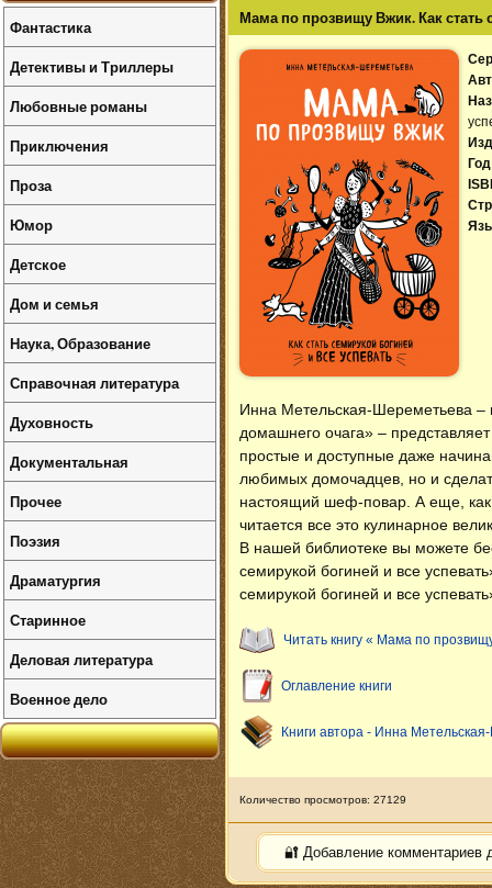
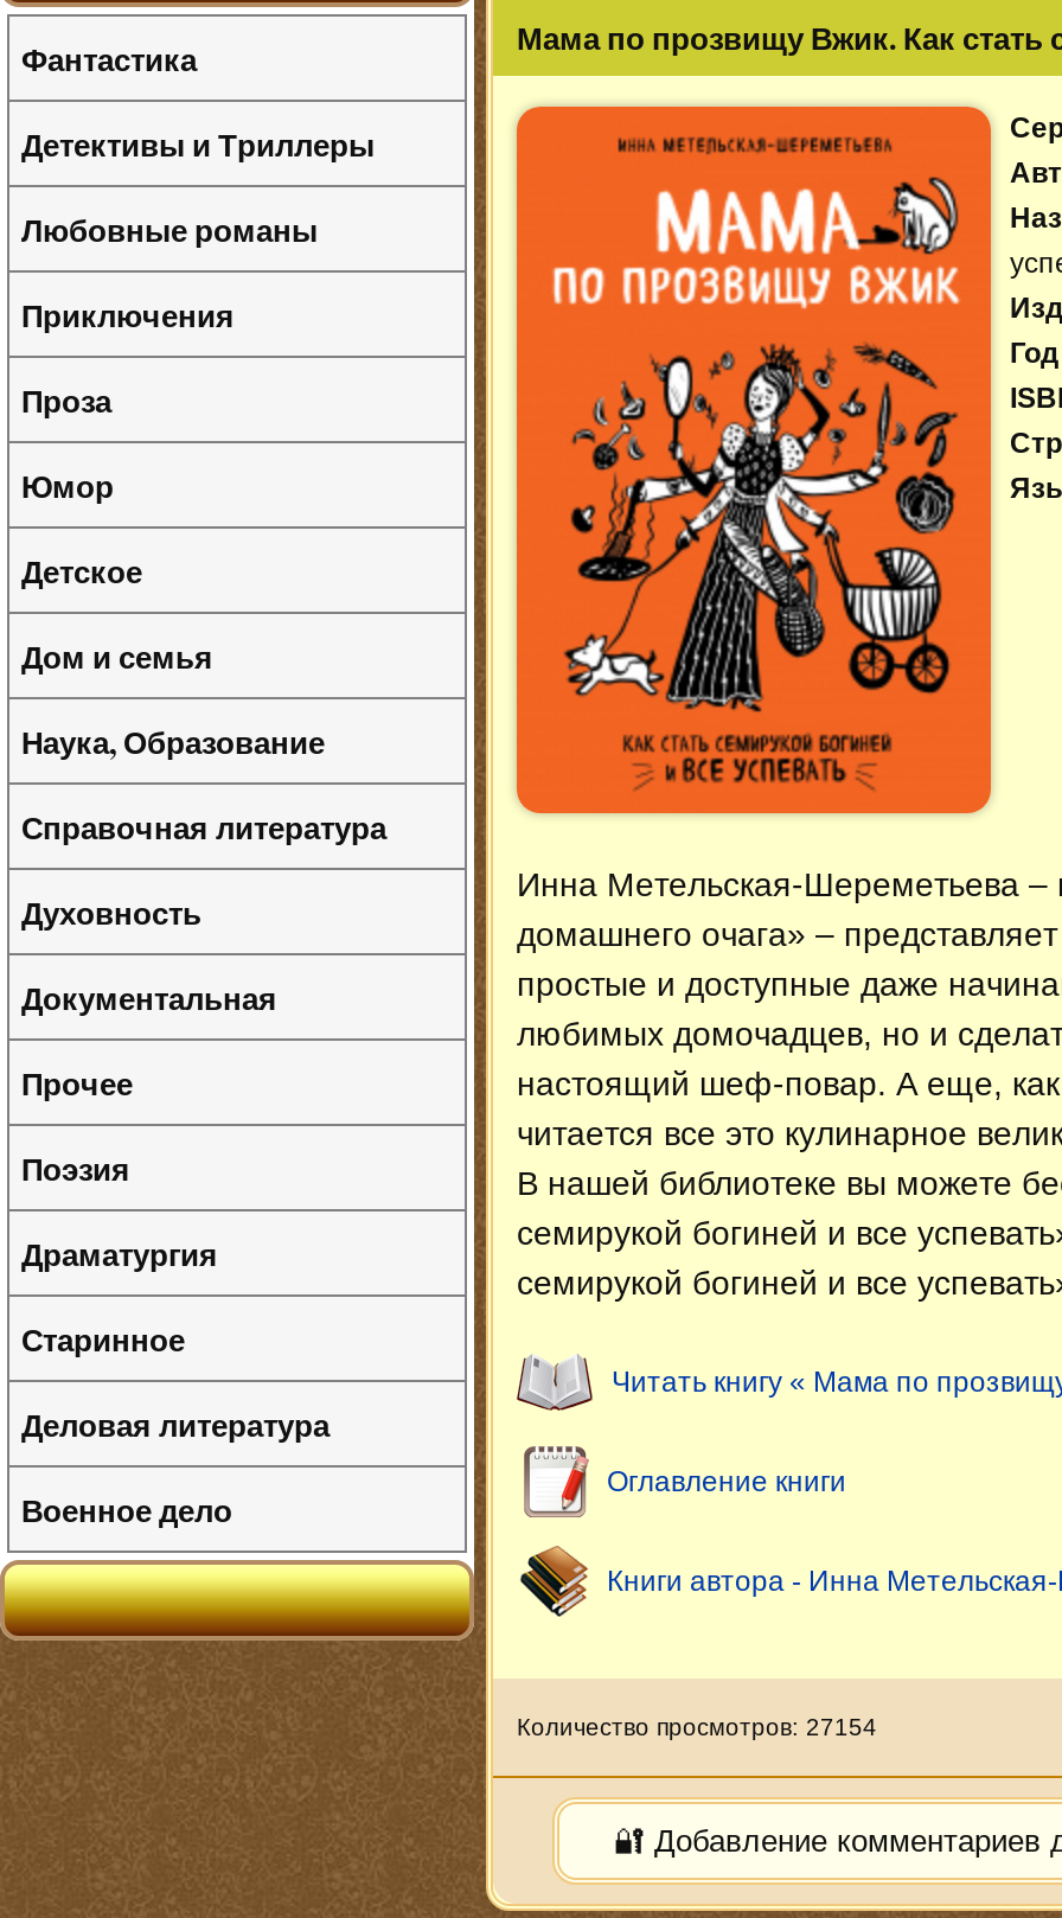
[239,794,406,806] Количество просмотров: 27129 -> [517,1714,877,1740] Количество просмотров: 27154

